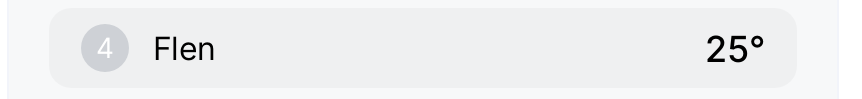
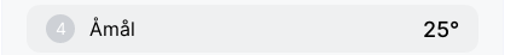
[153,28,215,68] Flen -> [89,17,135,41] Åmål

